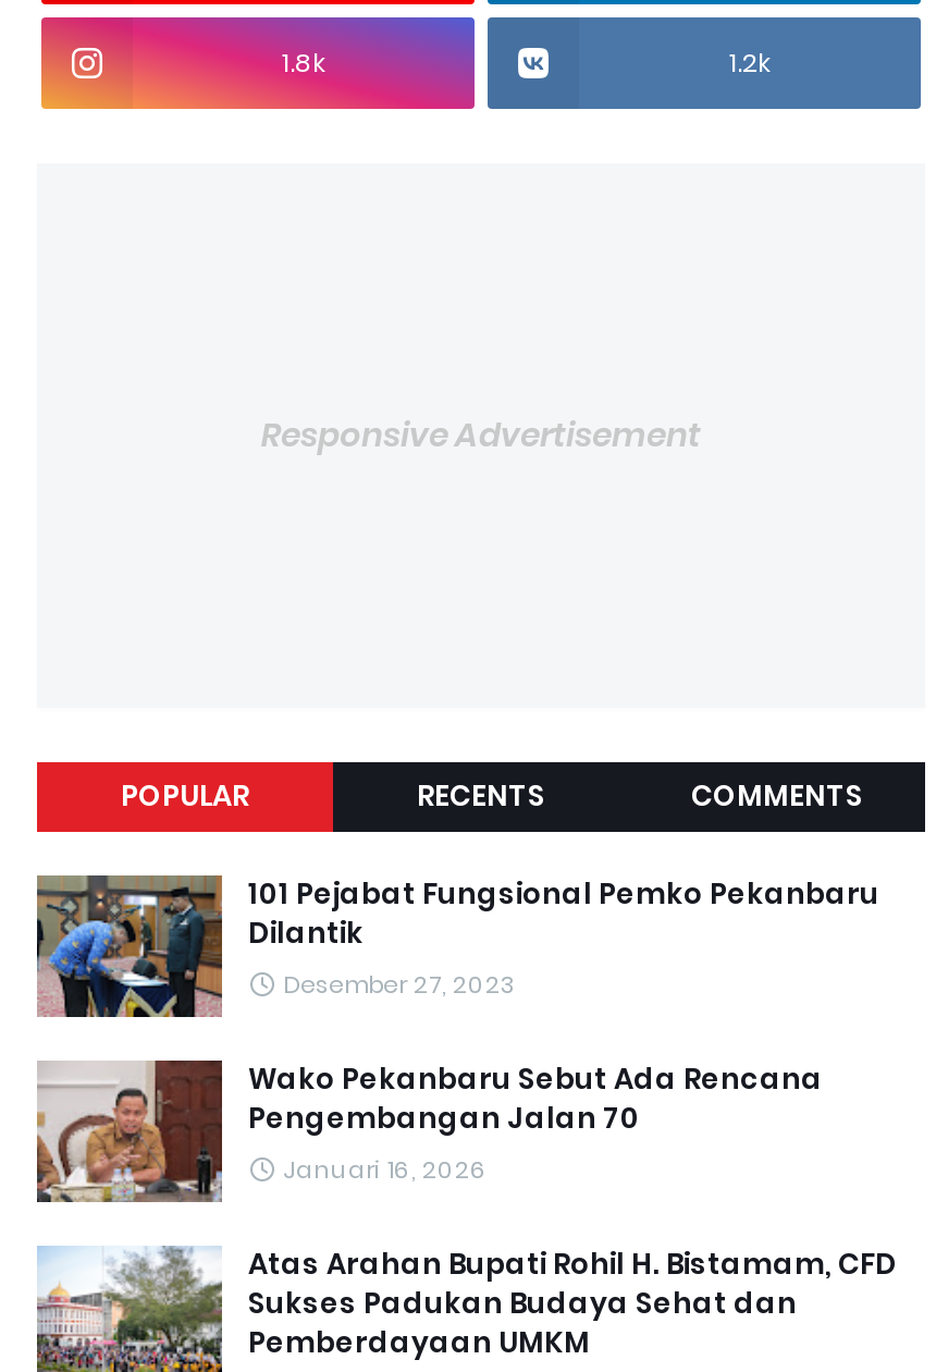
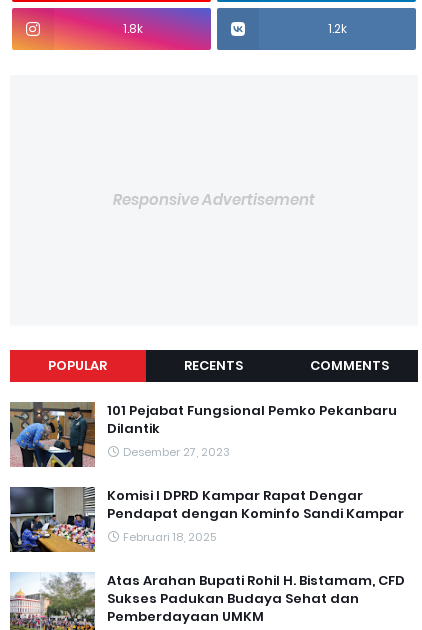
[35,1058,823,1204] [image] | Wako Pekanbaru Sebut Ada Rencana | Pengembangan Jalan 70 | Januari 16, 2026 -> [9,486,404,553] [image] | Komisi I DPRD Kampar Rapat Dengar | Pendapat dengan Kominfo Sandi Kampar | Februari 18, 2025

